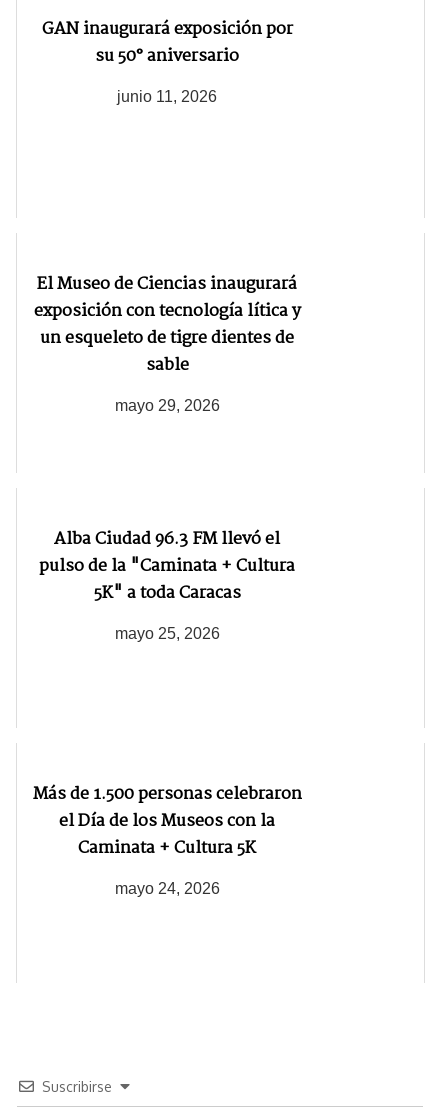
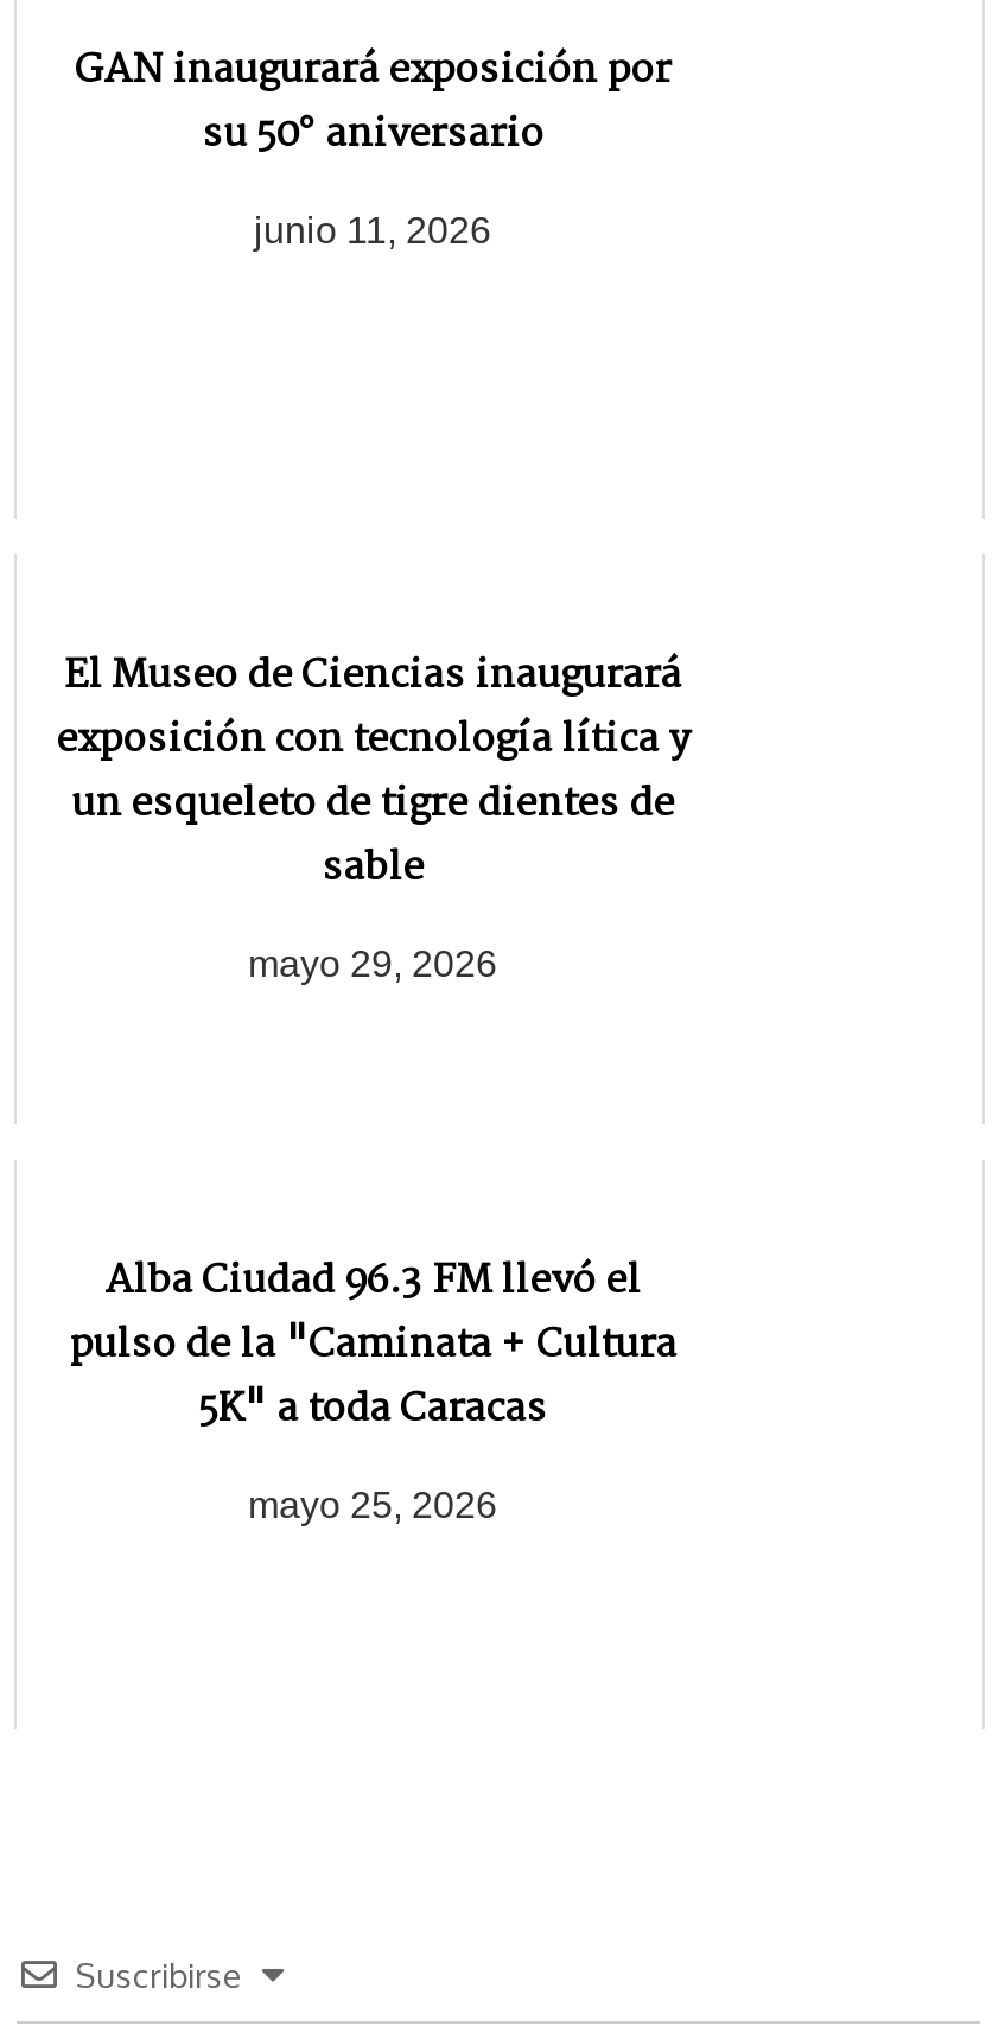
[32,781,301,897] Más de 1.500 personas celebraron | el Día de los Museos con la | Caminata + Cultura 5K | mayo 24, 2026 -> none

